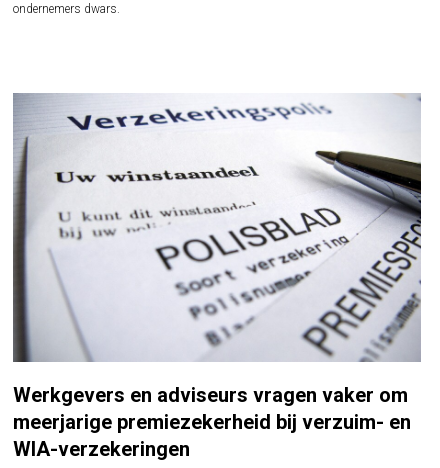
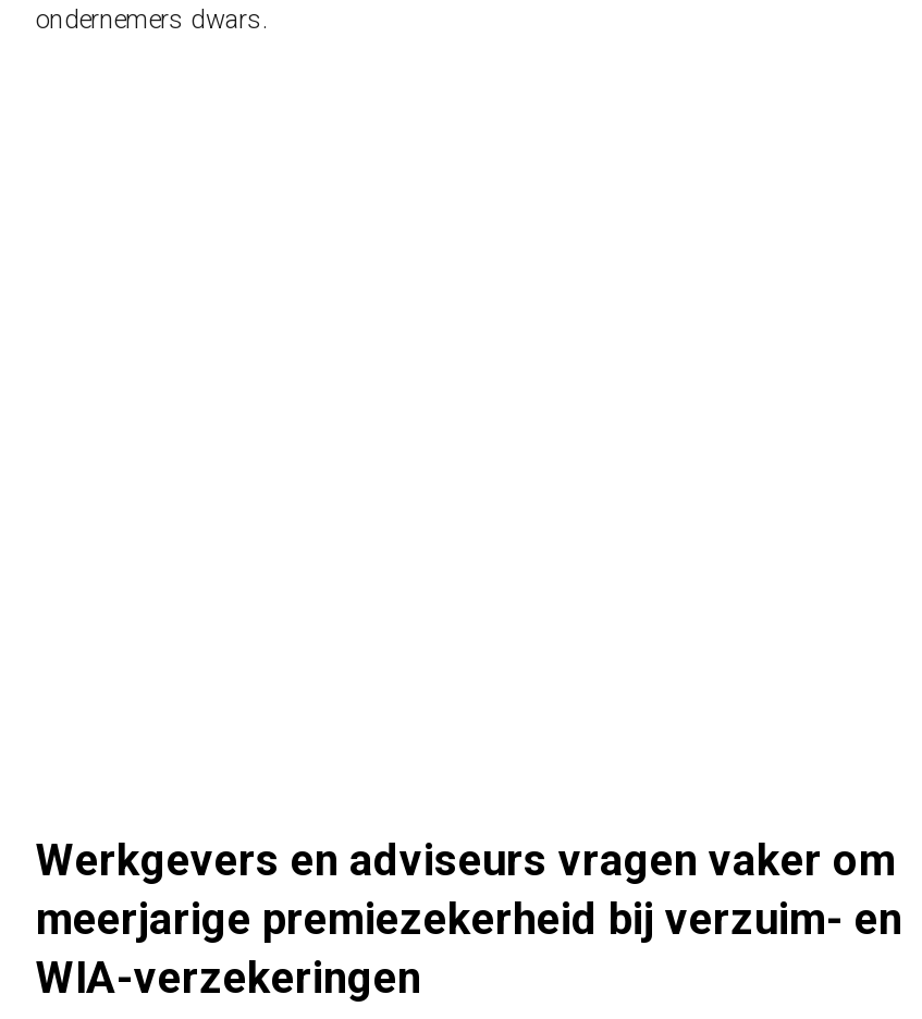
[12,92,422,363] [image] -> none

